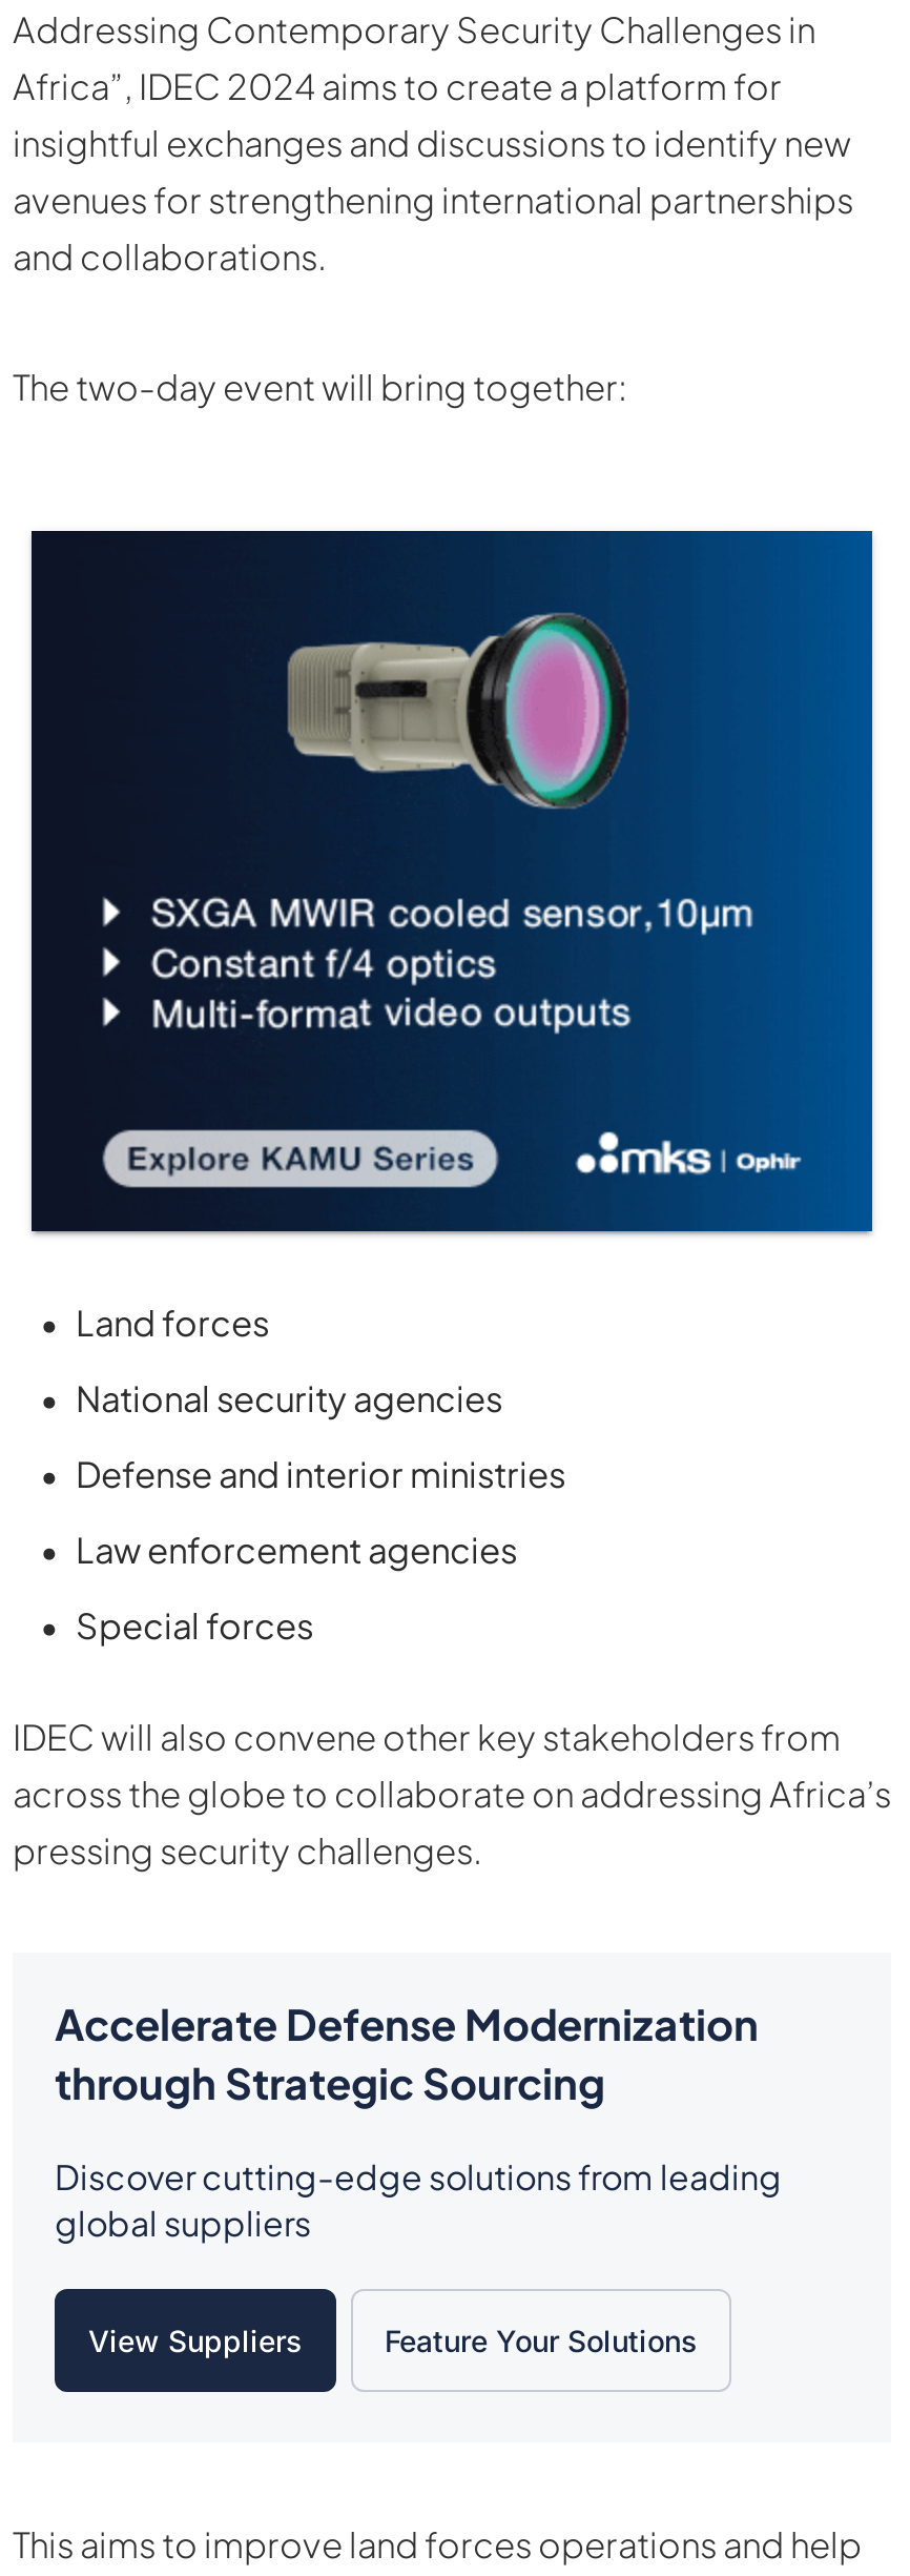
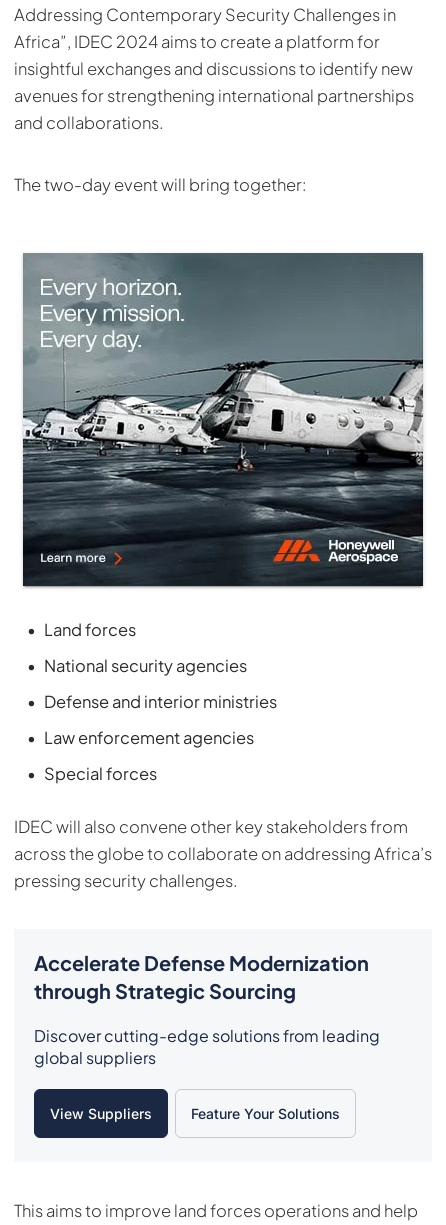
[29,530,874,1234] [image] -> [22,252,424,587] [image]

